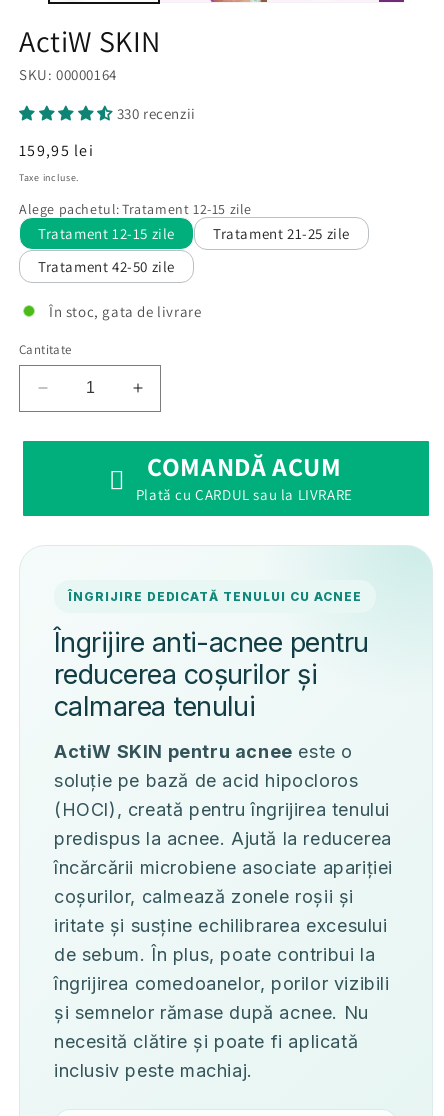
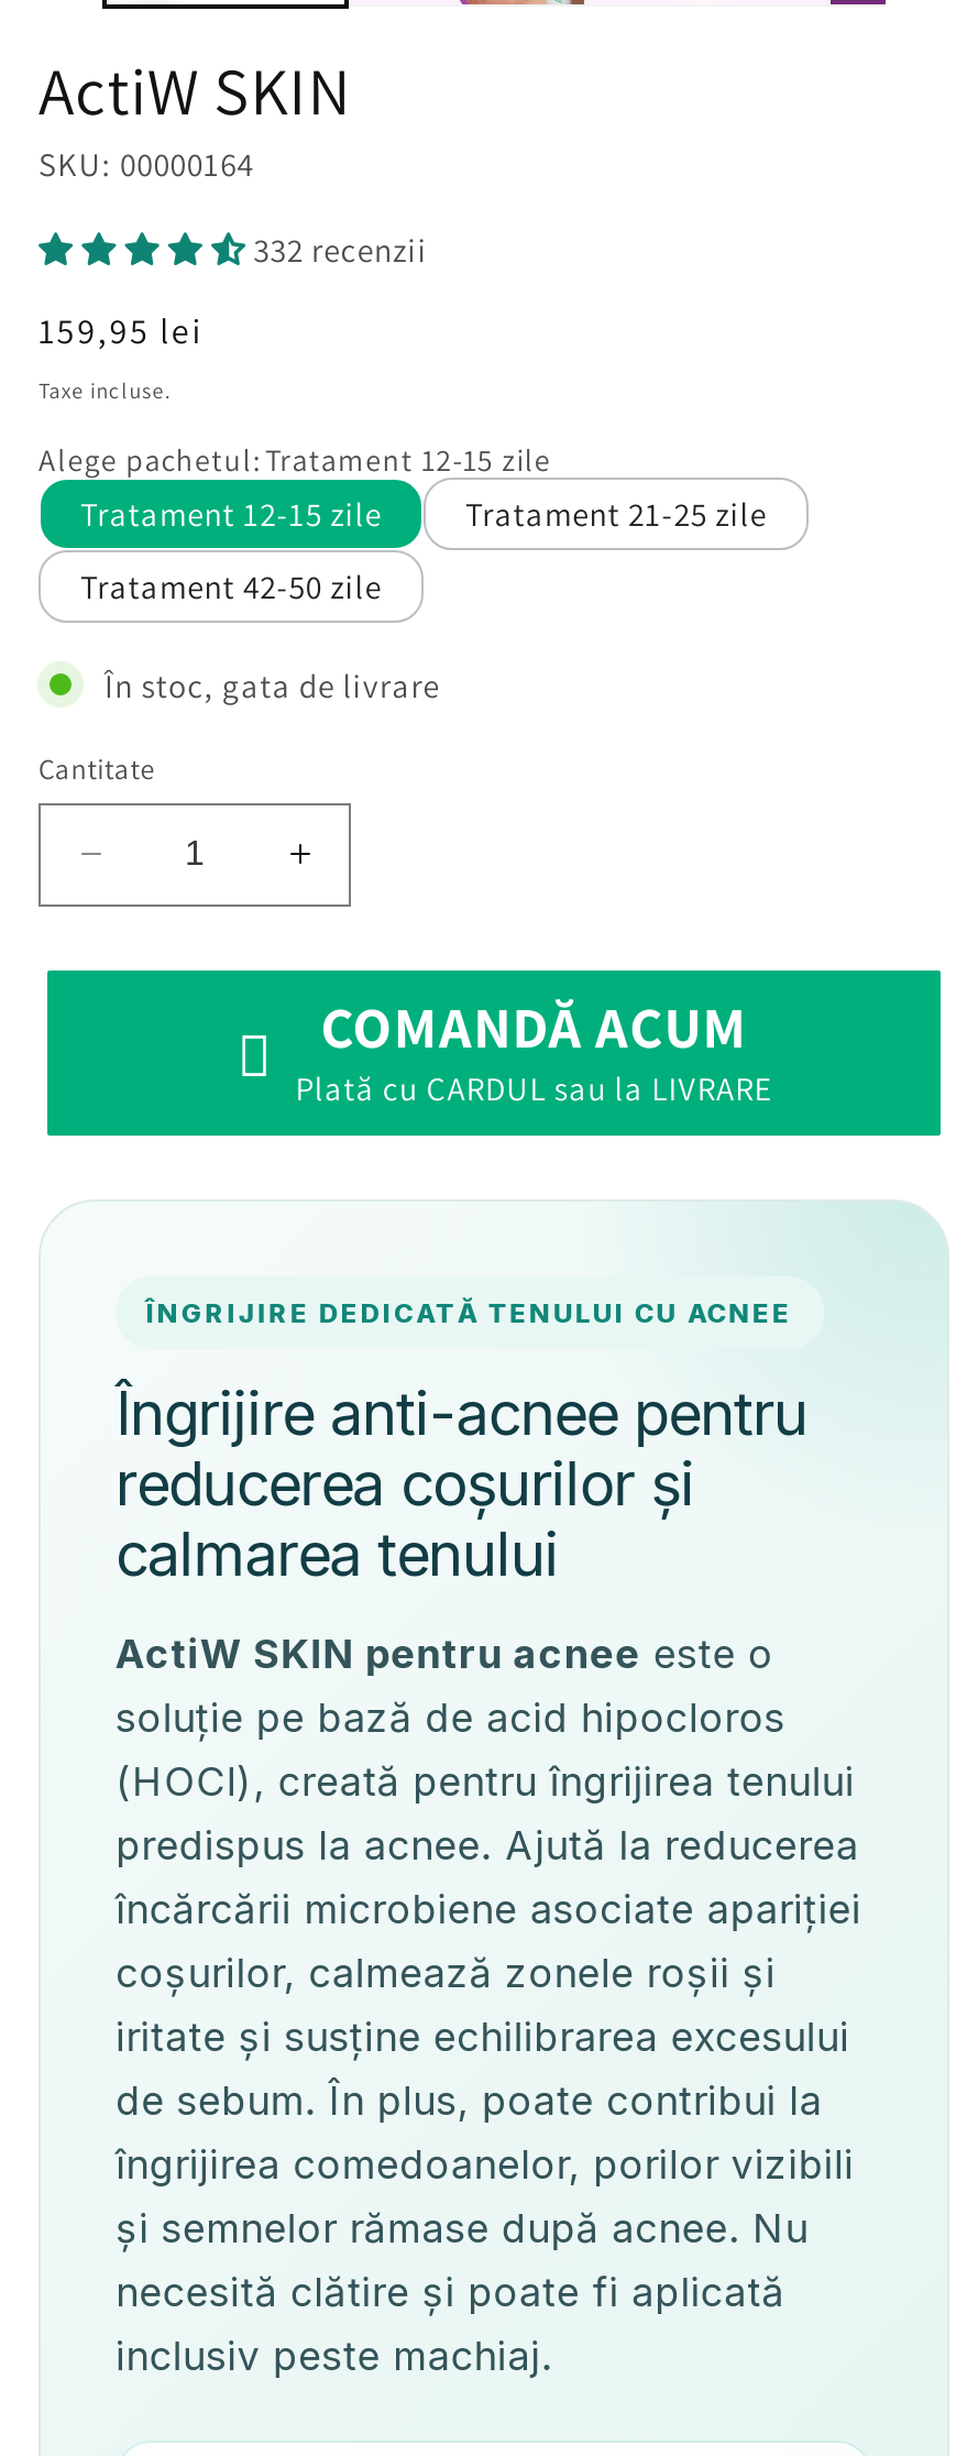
[117,103,196,122] 330 recenzii -> [253,228,428,270] 332 recenzii

